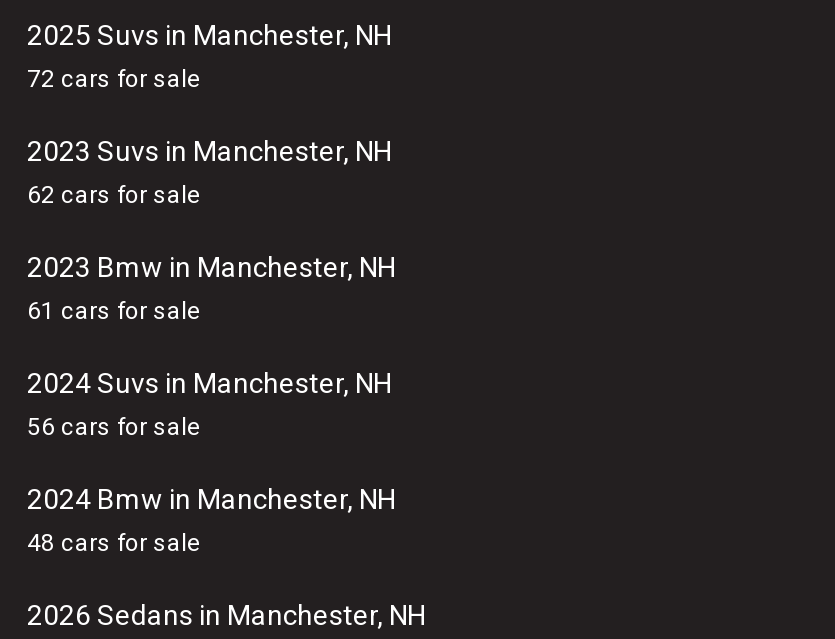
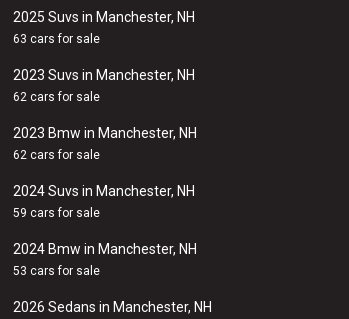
[27,65,201,93] 72 cars for sale -> [13,32,100,46] 63 cars for sale
[27,297,201,325] 61 cars for sale -> [13,148,100,162] 62 cars for sale
[27,413,201,441] 56 cars for sale -> [13,206,100,220] 59 cars for sale
[27,529,201,557] 48 cars for sale -> [13,264,100,278] 53 cars for sale

